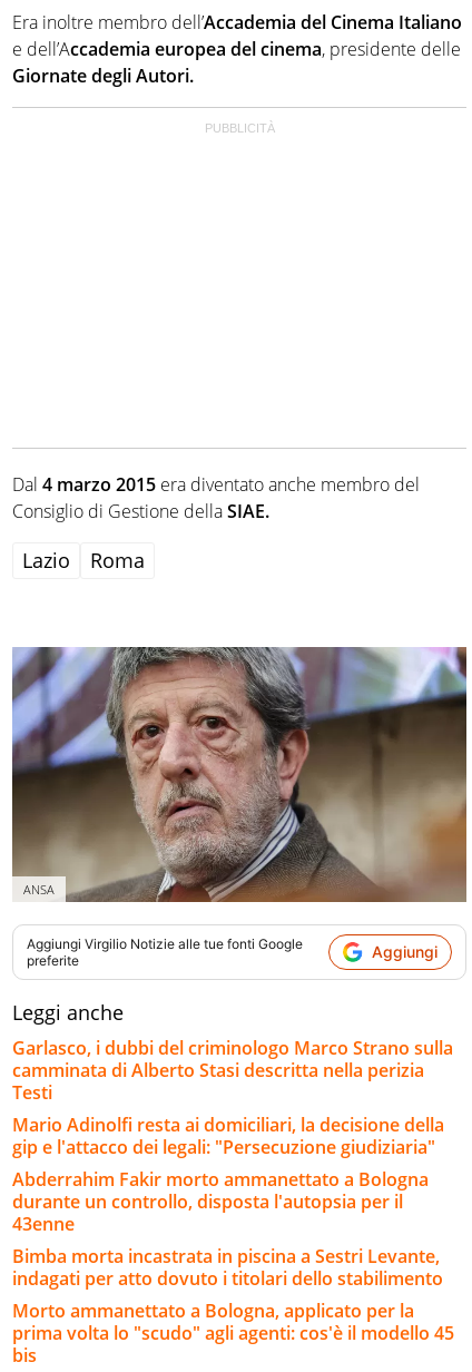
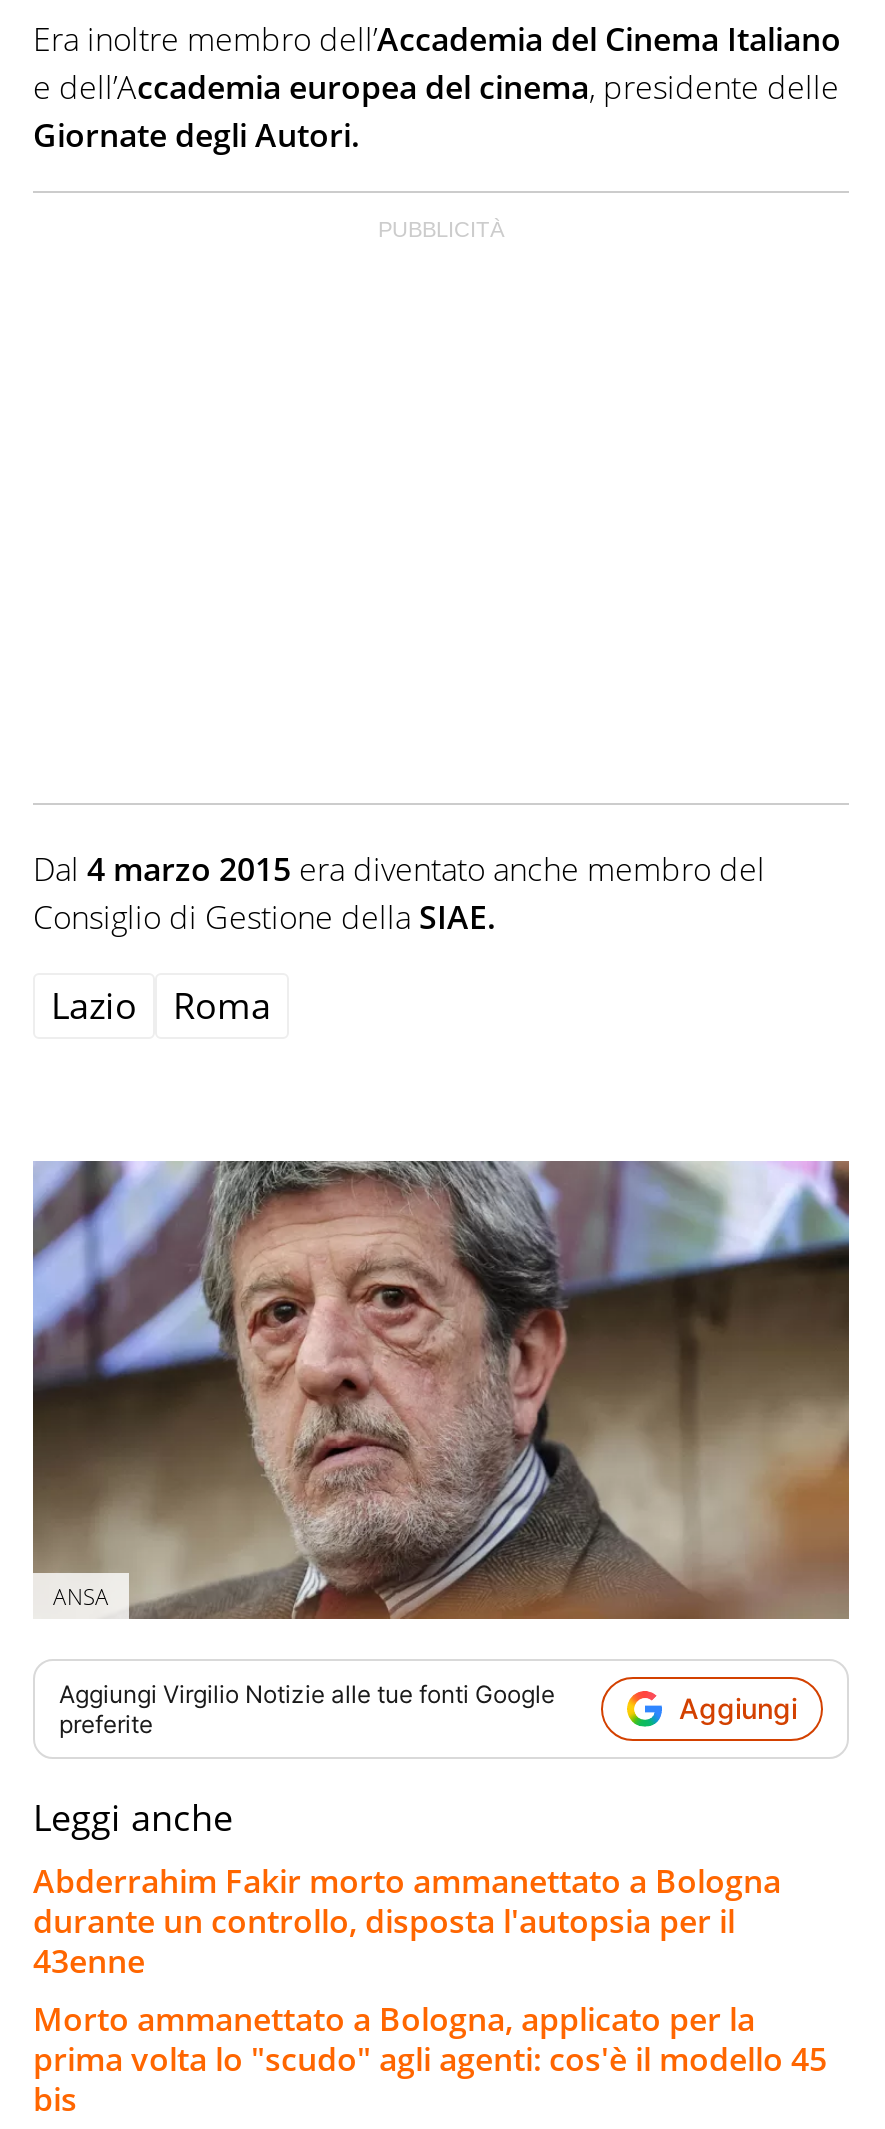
[12,1036,453,1159] Garlasco, i dubbi del criminologo Marco Strano sulla | camminata di Alberto Stasi descritta nella perizia | Testi | Mario Adinolfi resta ai domiciliari, la decisione della | gip e l'attacco dei legali: "Persecuzione giudiziaria" -> none
[12,1244,443,1291] Bimba morta incastrata in piscina a Sestri Levante, | indagati per atto dovuto i titolari dello stabilimento -> none

